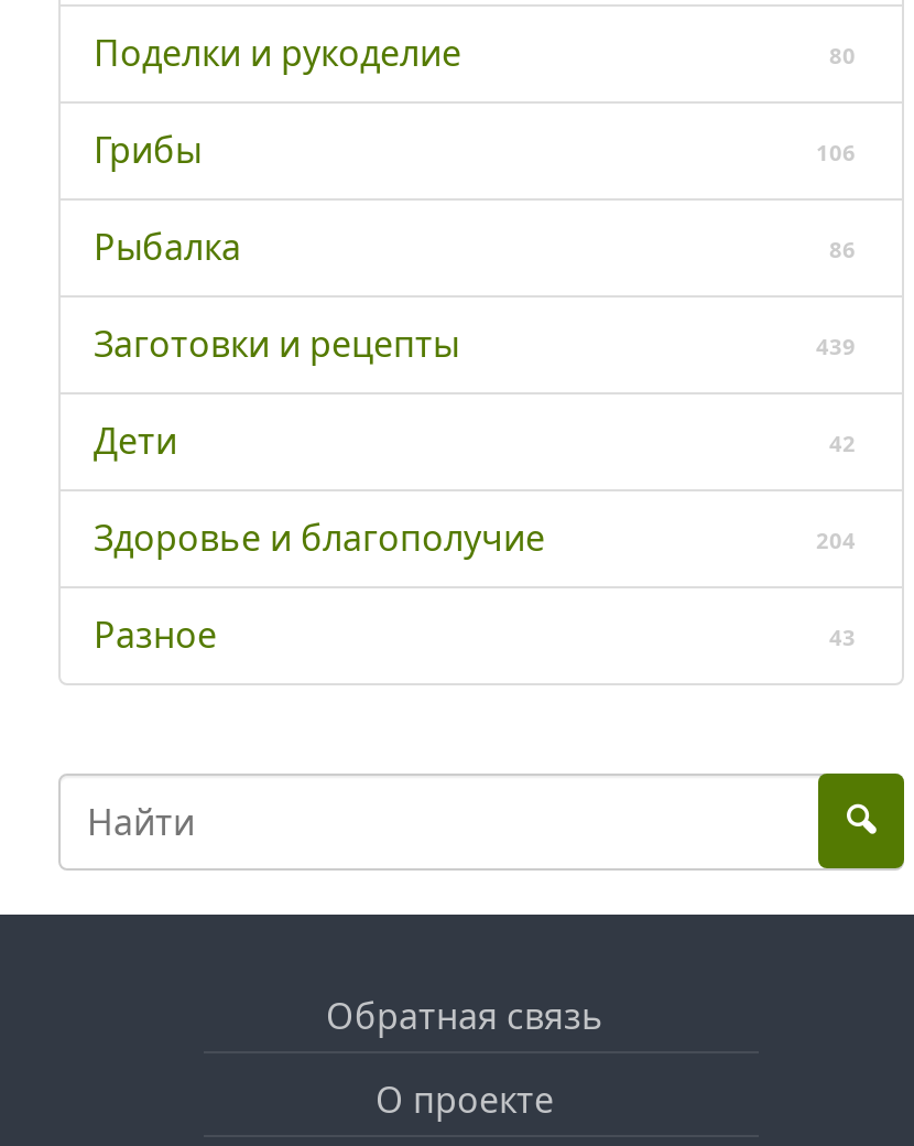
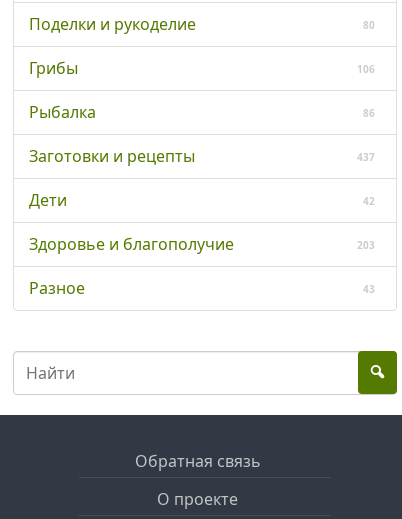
[816,329,856,360] 439 -> [357,149,375,163] 437
[816,523,856,554] 204 -> [357,237,375,251] 203

